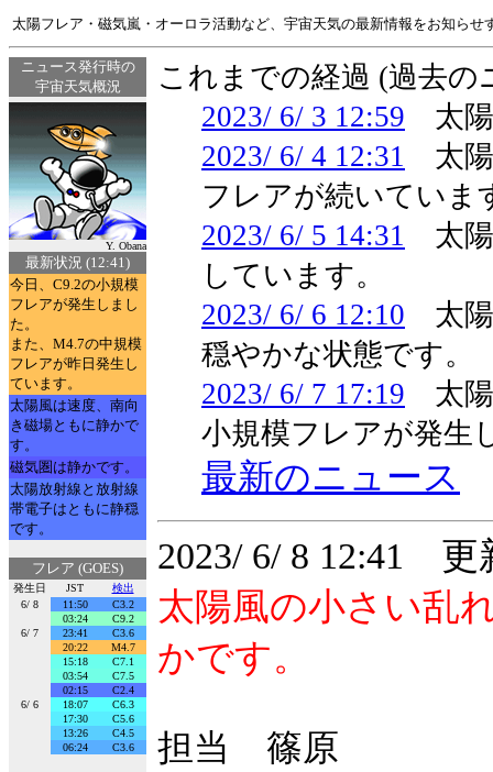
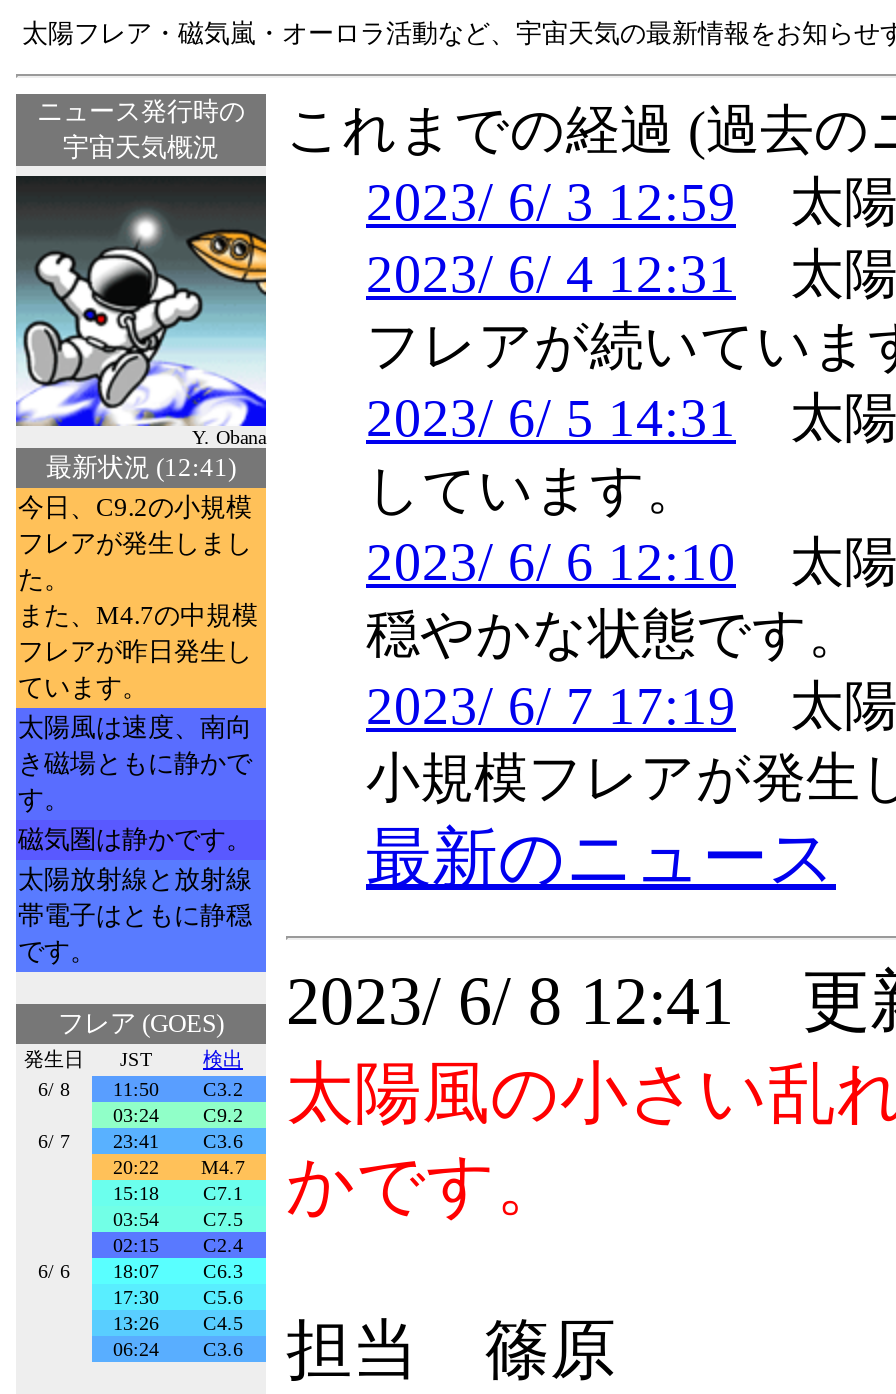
[13,122,147,241] [image] -> [22,210,268,426] [image]

